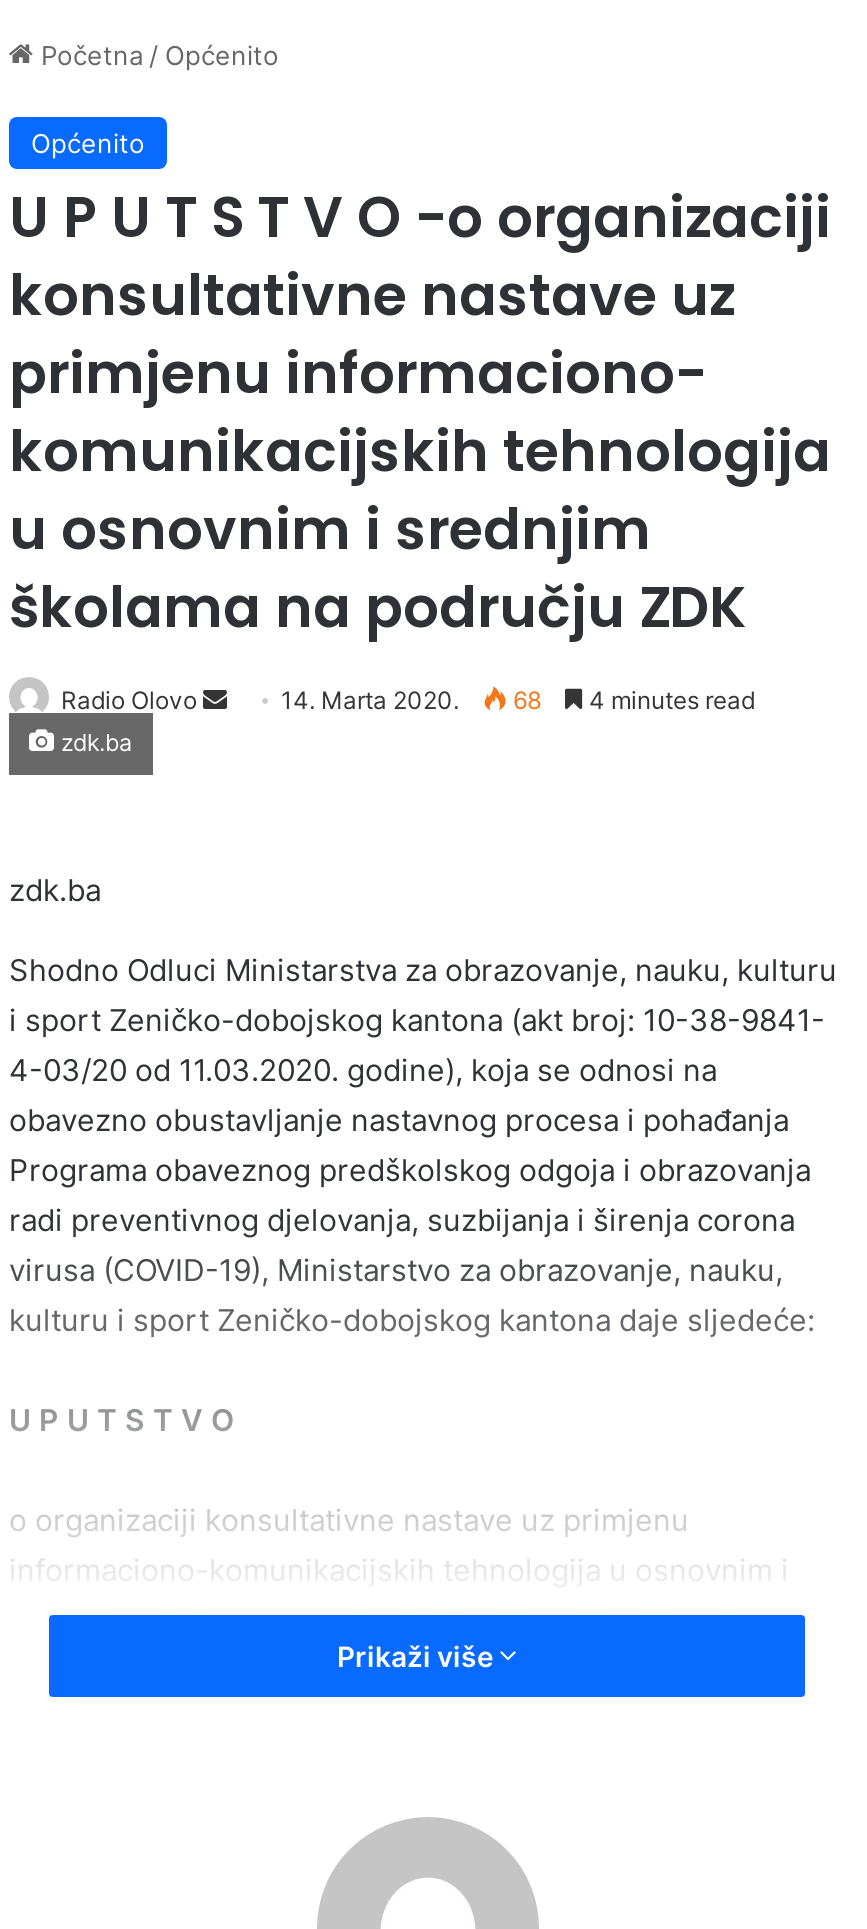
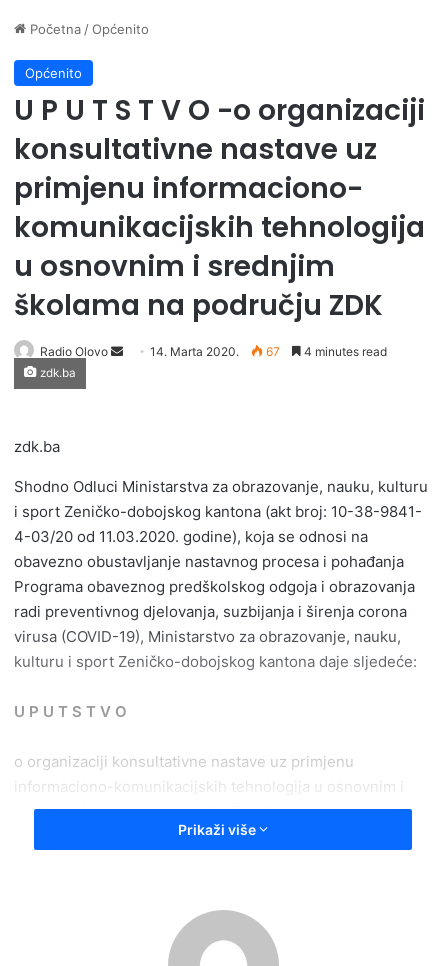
[507,684,541,714] 68 -> [263,344,280,359] 67

